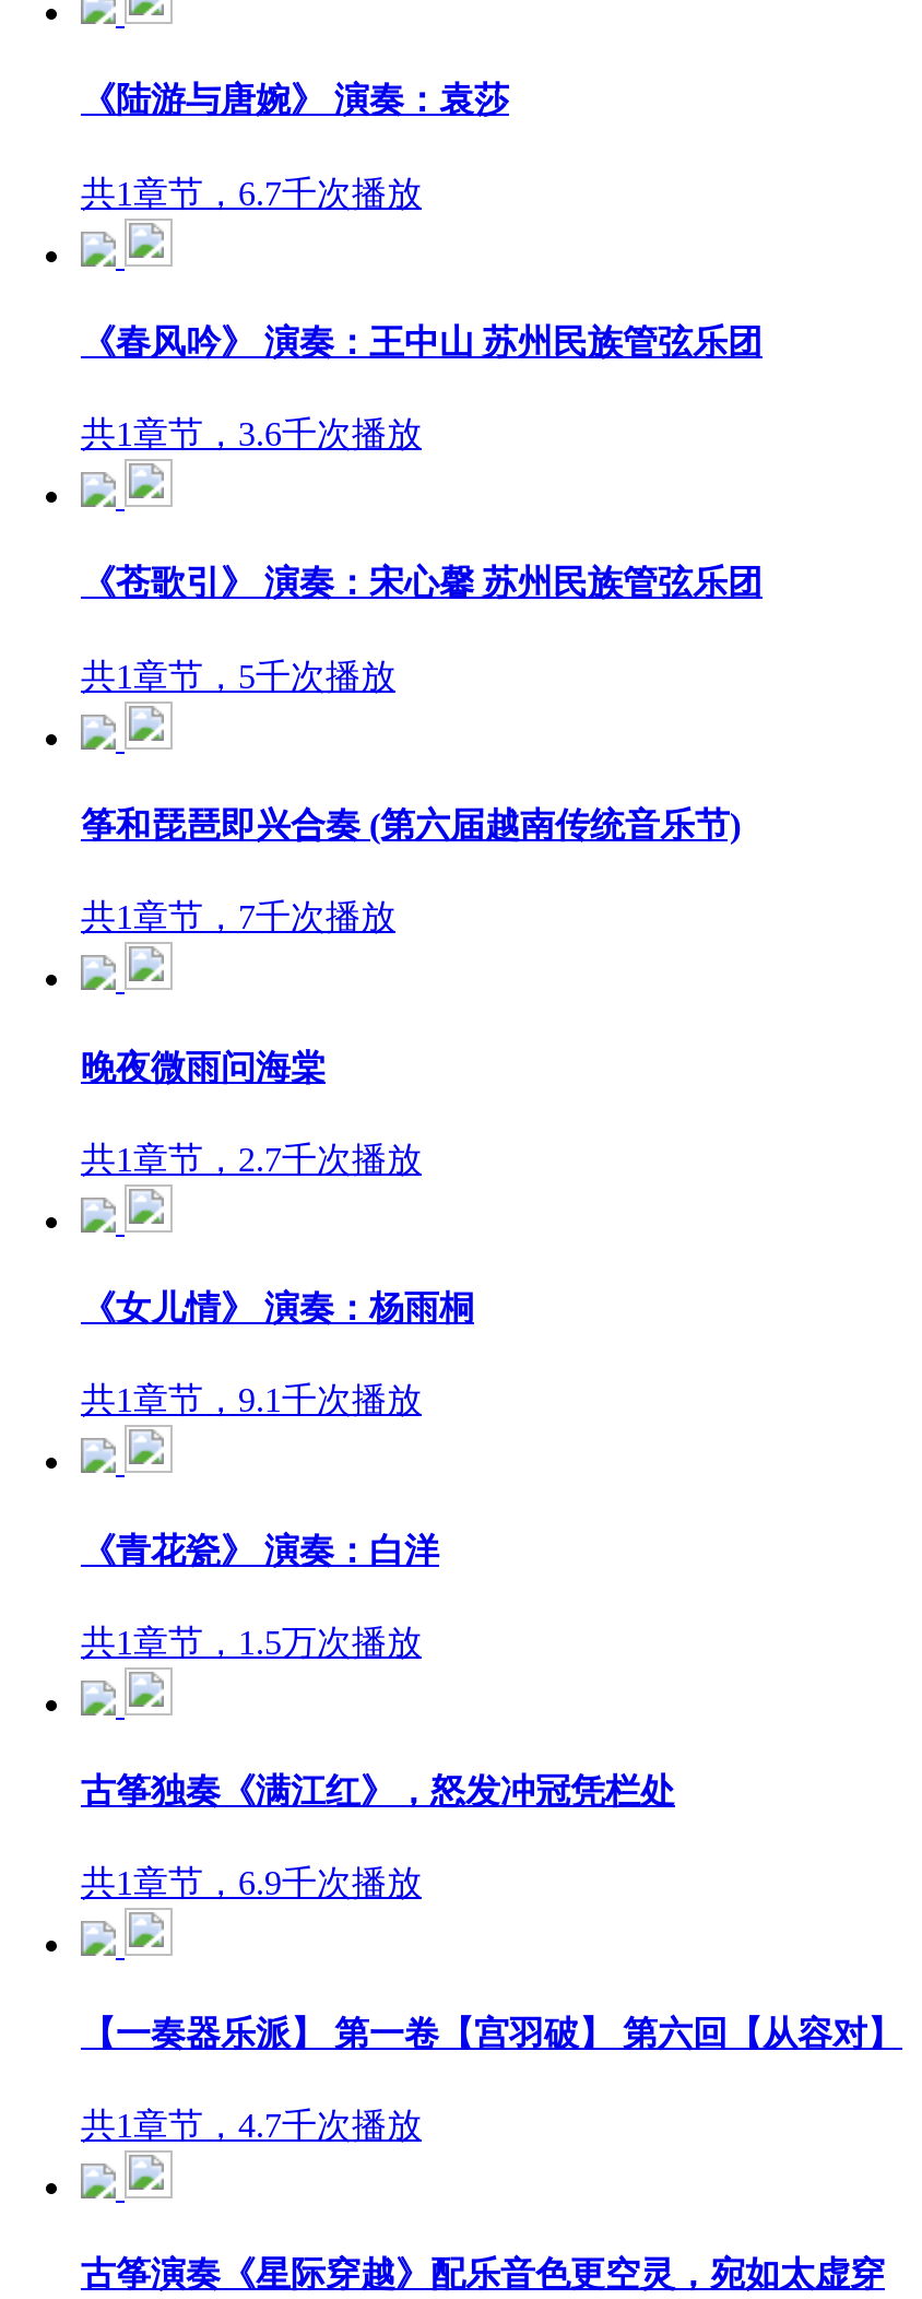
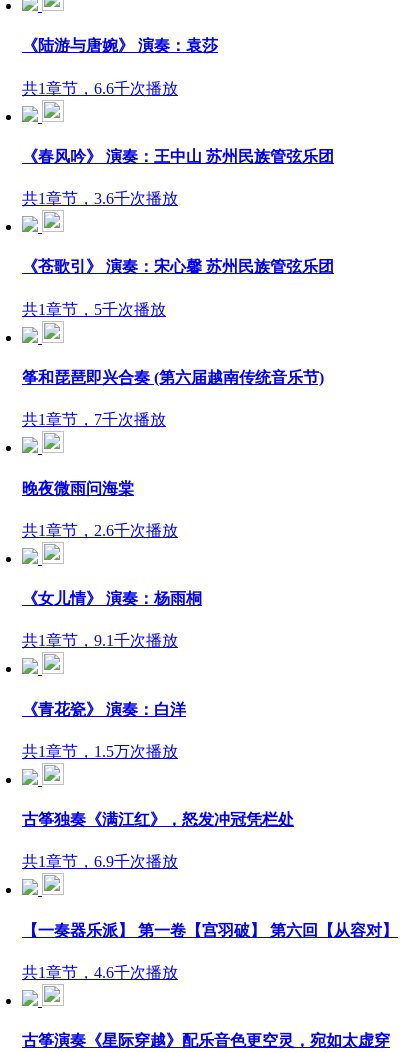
[81,174,422,211] 共1章节，6.7千次播放 -> [22,80,178,97] 共1章节，6.6千次播放
[81,1140,422,1177] 共1章节，2.7千次播放 -> [22,522,178,539] 共1章节，2.6千次播放
[81,2106,422,2144] 共1章节，4.7千次播放 -> [22,964,178,981] 共1章节，4.6千次播放

